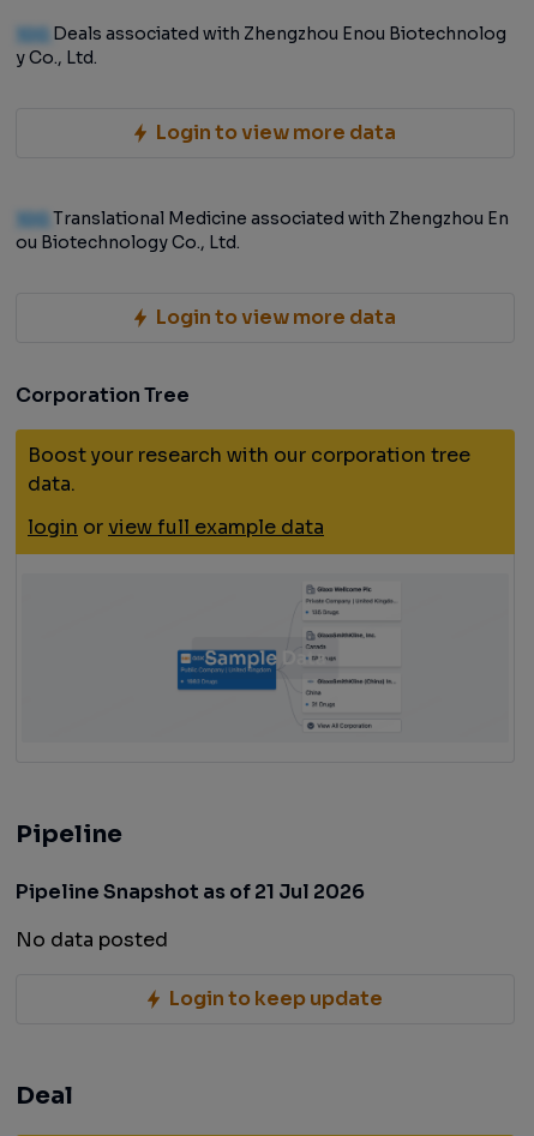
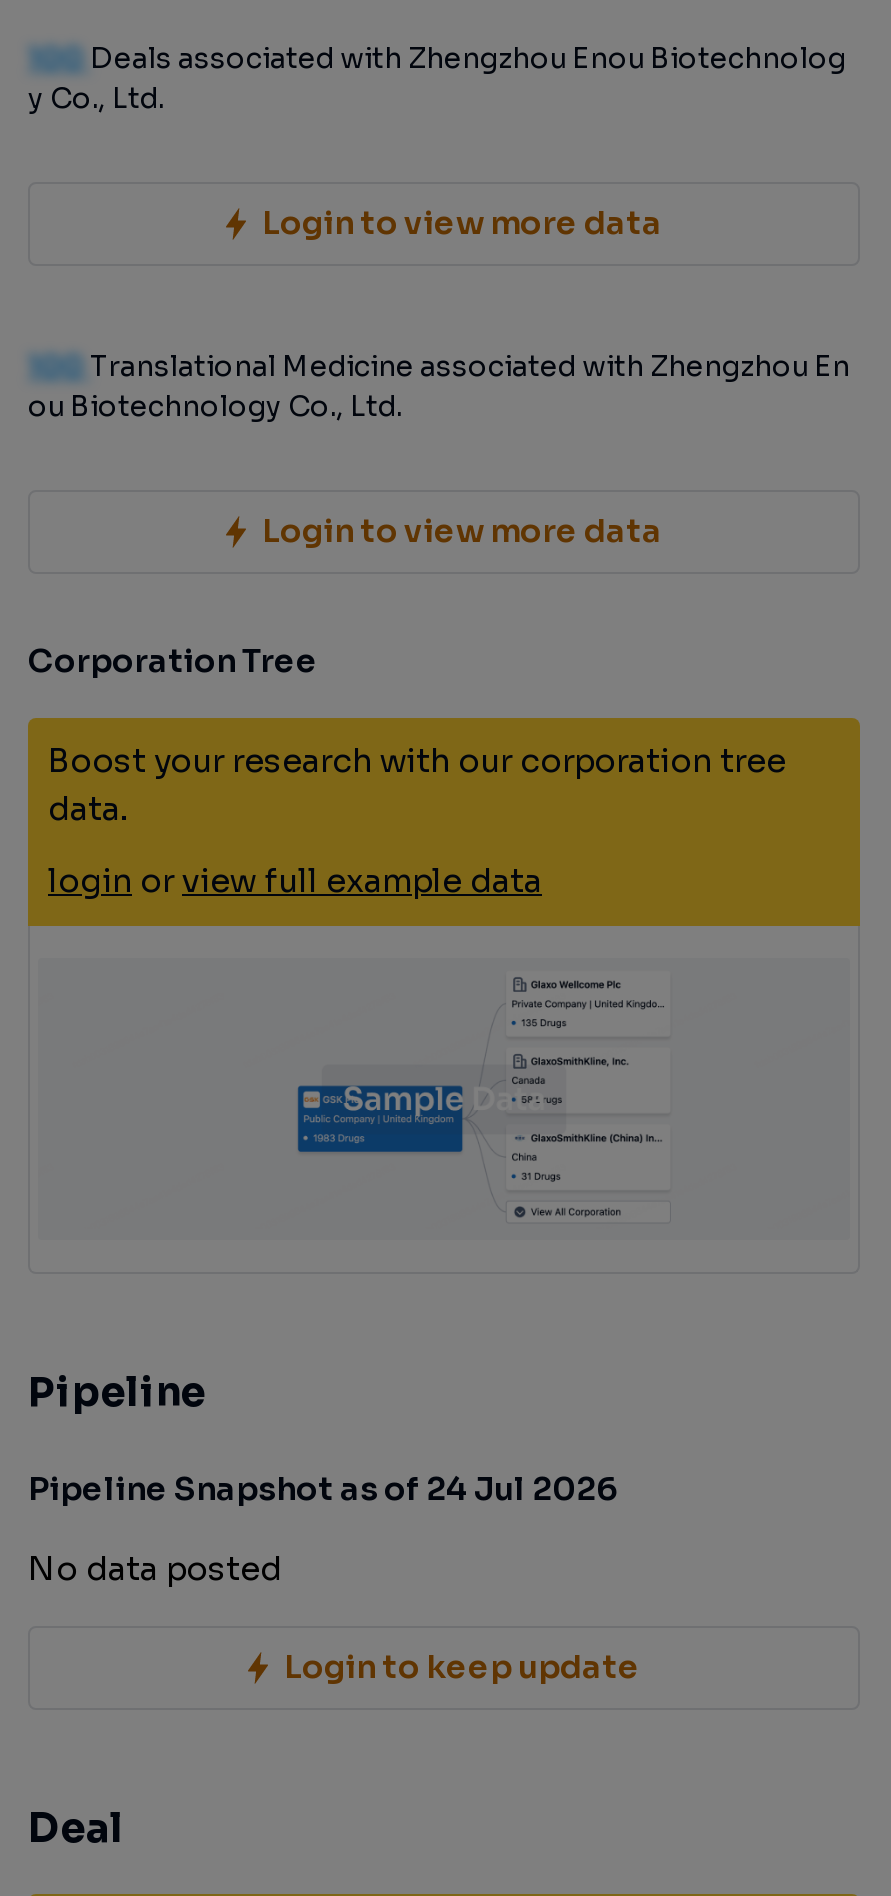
[16,879,365,904] Pipeline Snapshot as of 21 Jul 2026 -> [28,1468,618,1510] Pipeline Snapshot as of 24 Jul 2026

